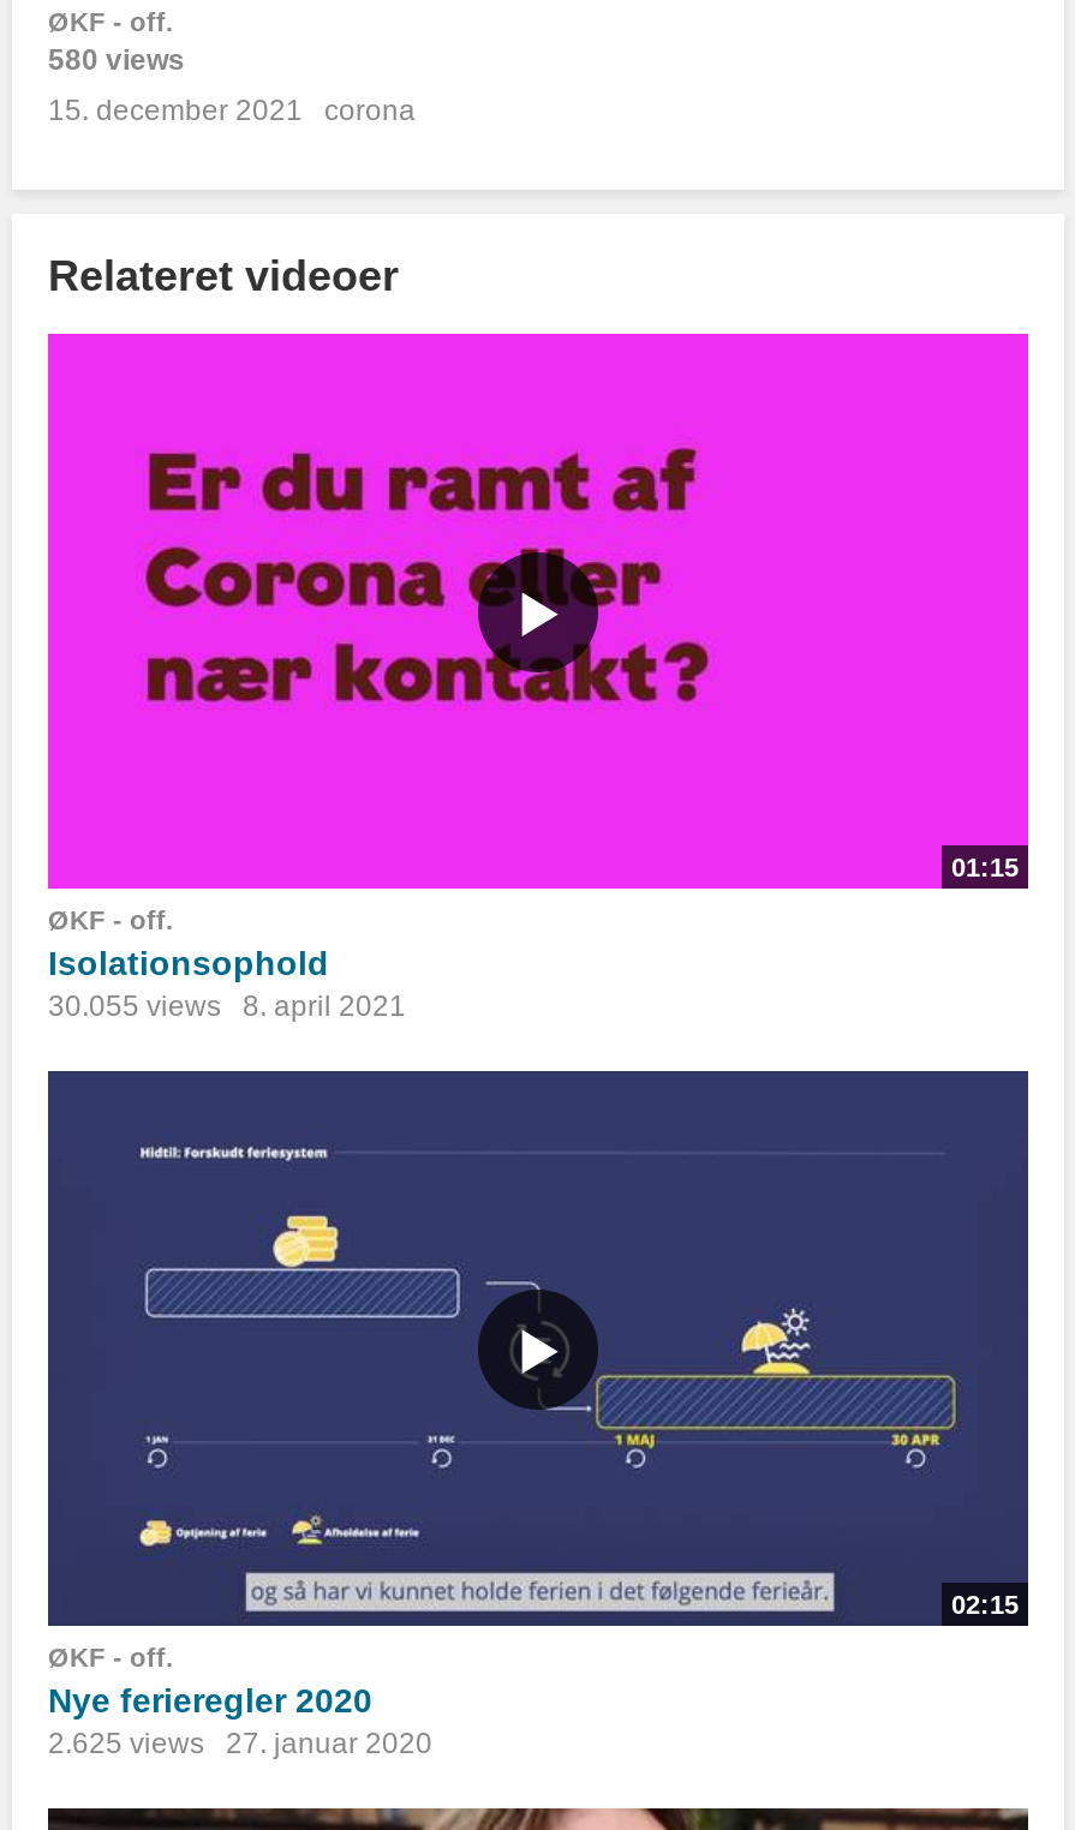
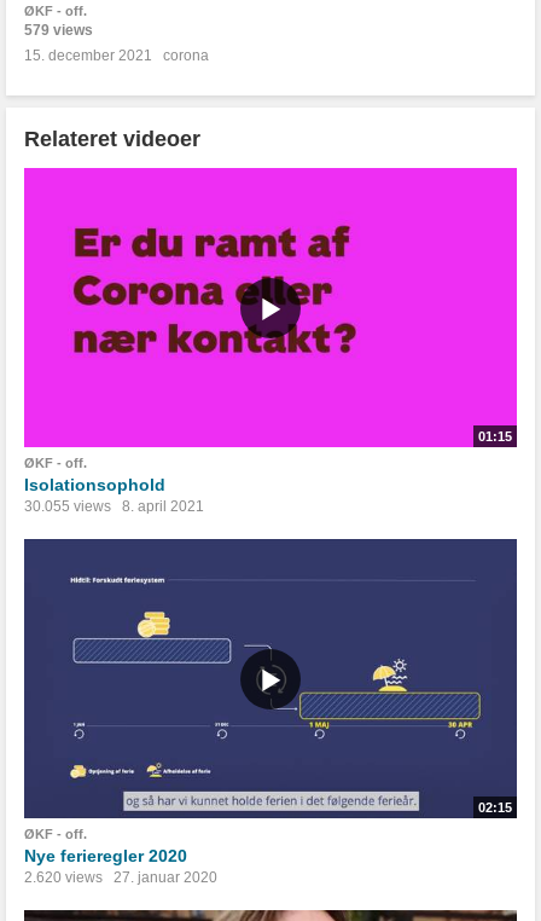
[48,43,185,77] 580 views -> [24,22,93,39] 579 views
[48,1728,432,1761] 2.625 views 27. januar 2020 -> [24,870,217,886] 2.620 views 27. januar 2020

